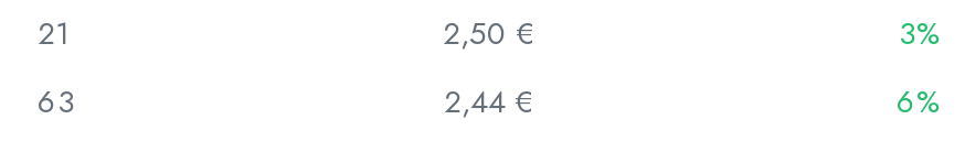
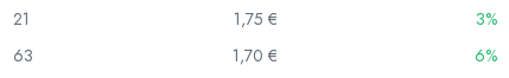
[443,13,533,55] 2,50 € -> [233,8,277,31] 1,75 €
[444,82,532,123] 2,44 € -> [233,45,278,67] 1,70 €

